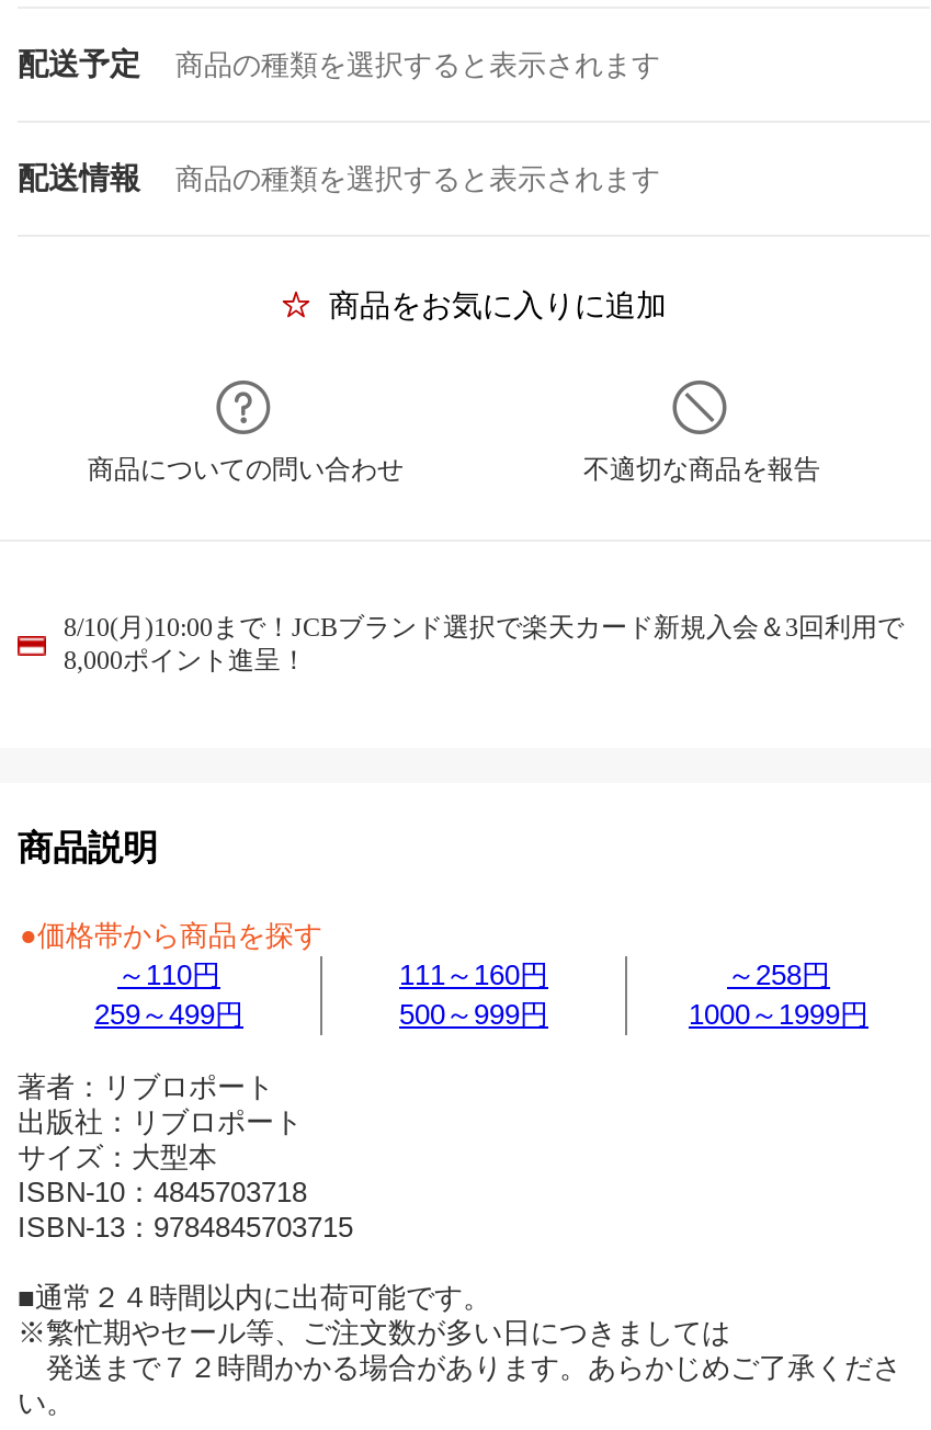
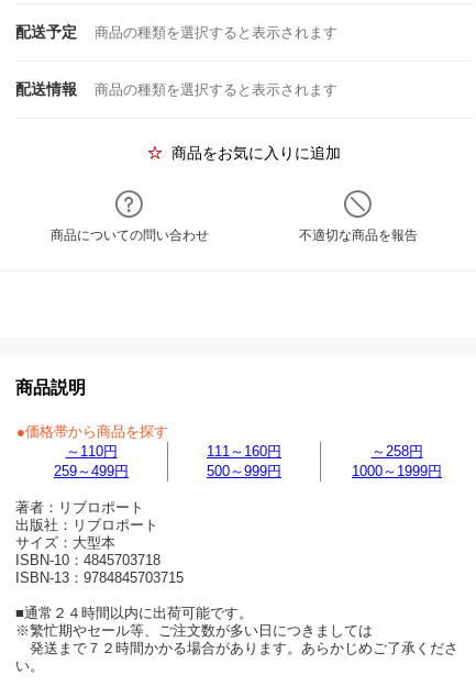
[64,612,904,676] 8/10(月)10:00まで！JCBブランド選択で楽天カード新規入会＆3回利用で | 8,000ポイント進呈！ -> none

